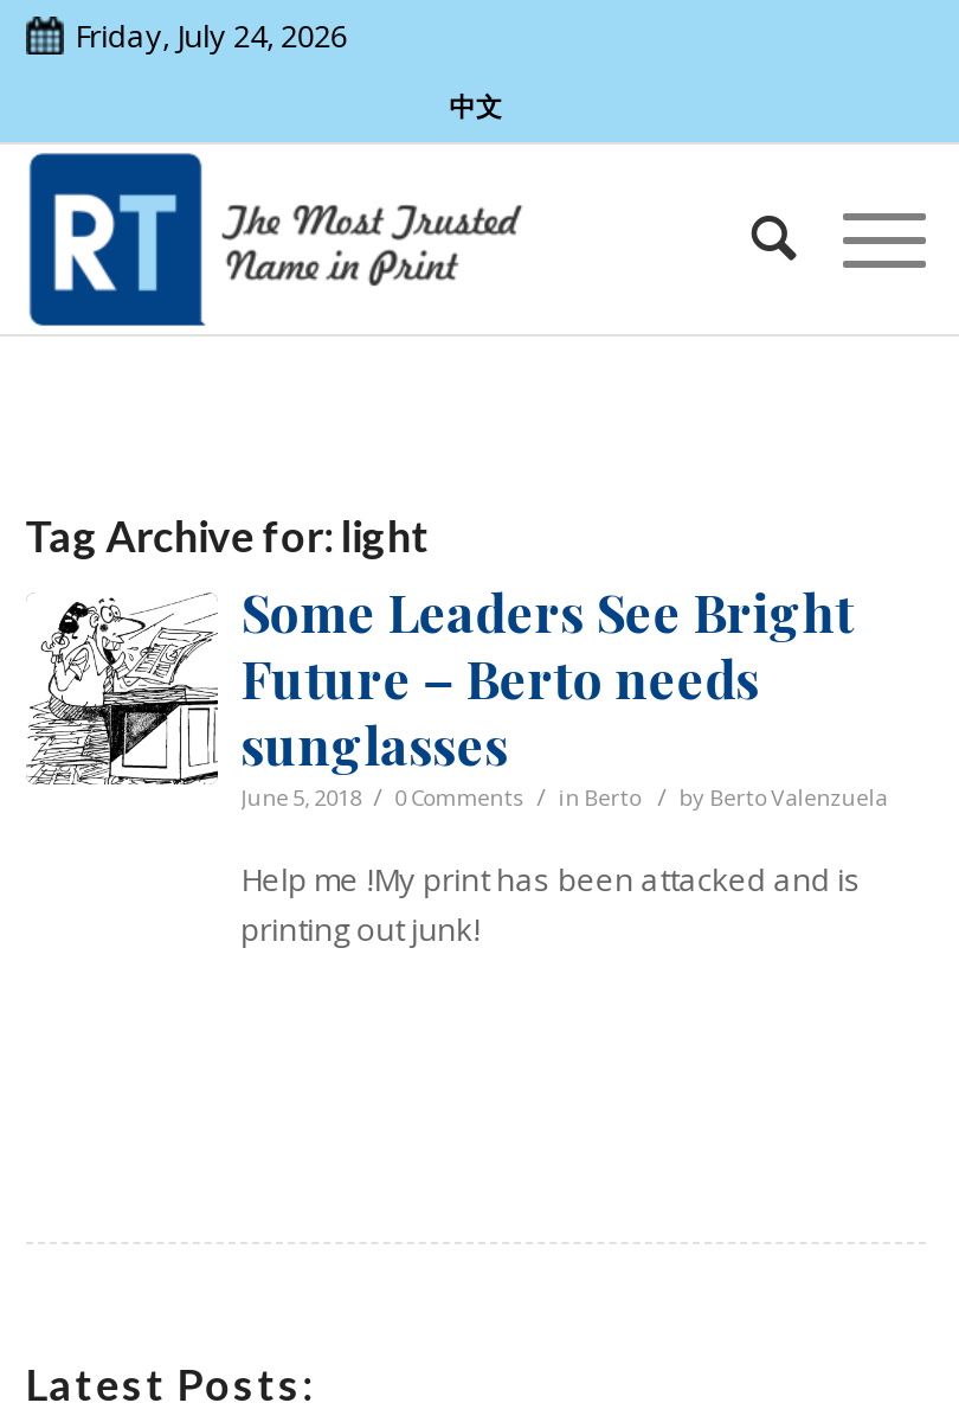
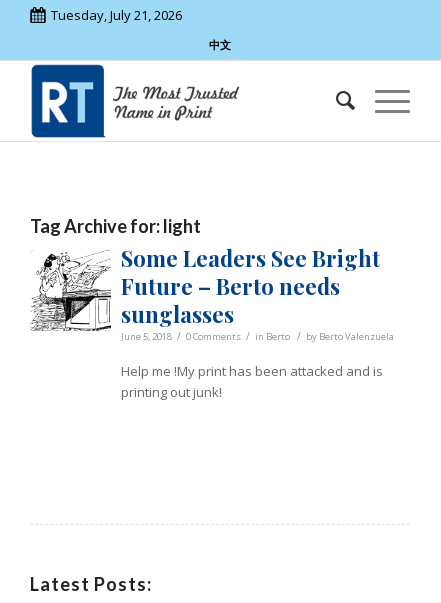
[75,14,347,57] Friday, July 24, 2026 -> [51,6,182,24] Tuesday, July 21, 2026

